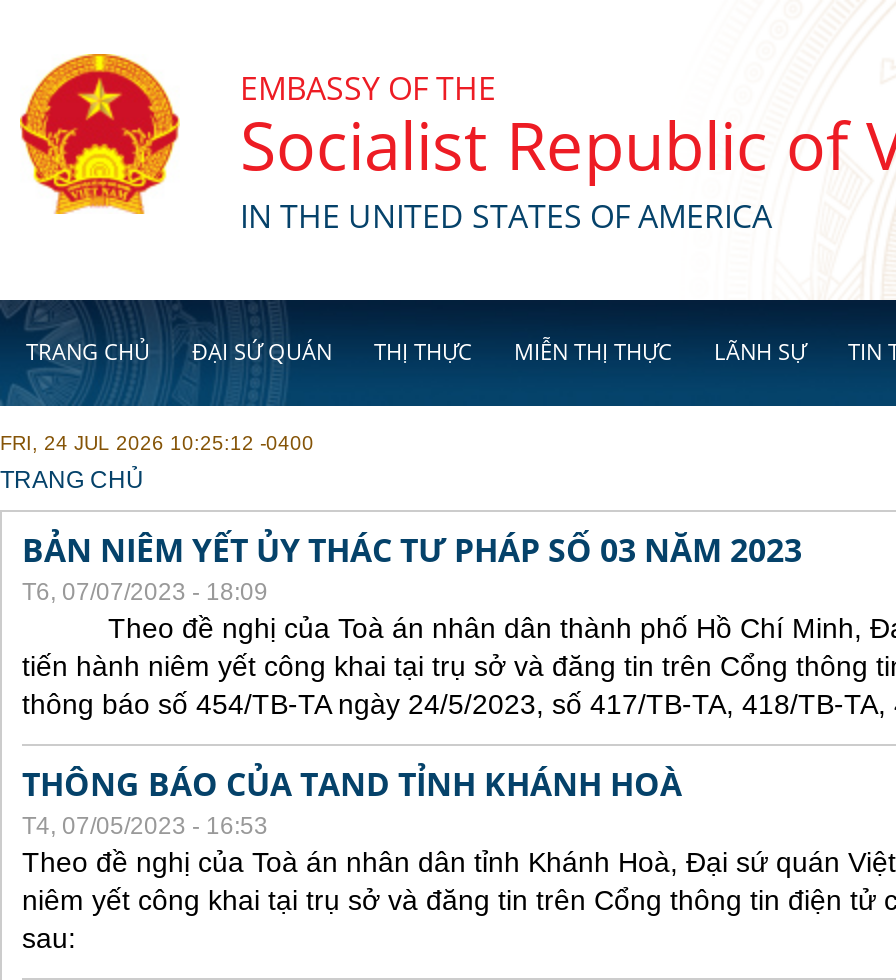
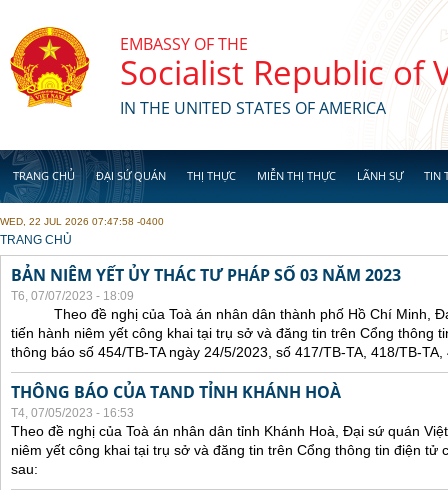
[0,432,314,454] FRI, 24 JUL 2026 10:25:12 -0400 -> [0,216,164,227] WED, 22 JUL 2026 07:47:58 -0400

